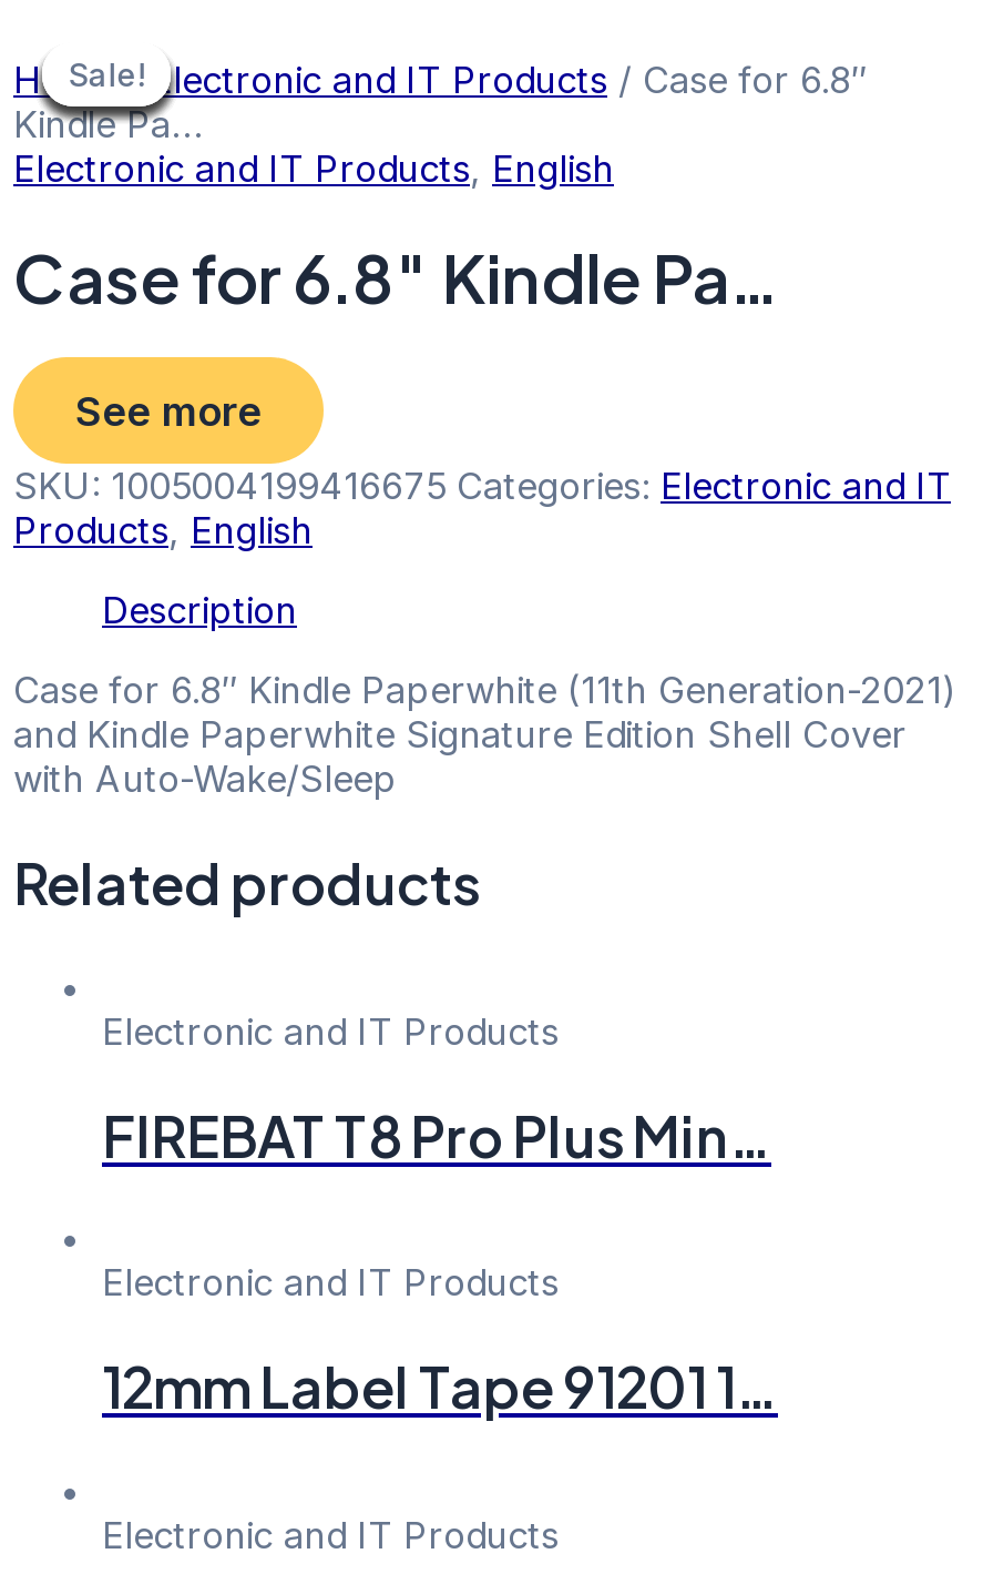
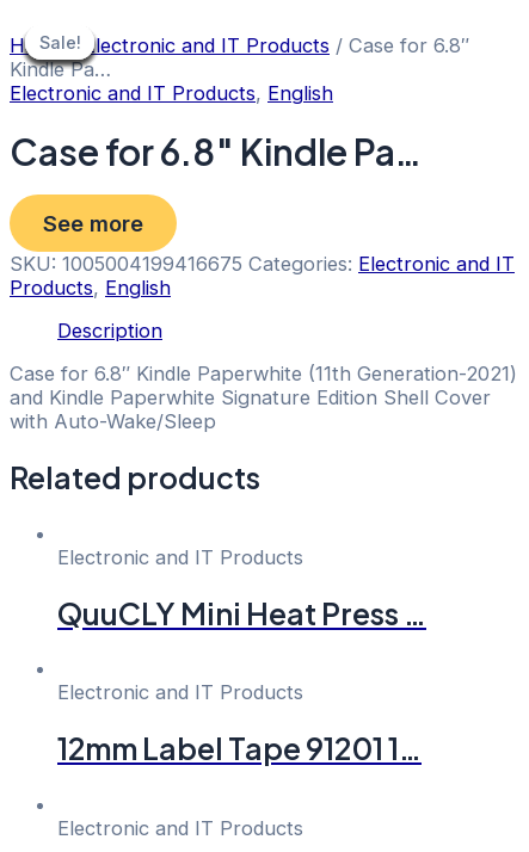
[102,1099,771,1170] FIREBAT T8 Pro Plus Min… -> [57,594,426,632] QuuCLY Mini Heat Press …

